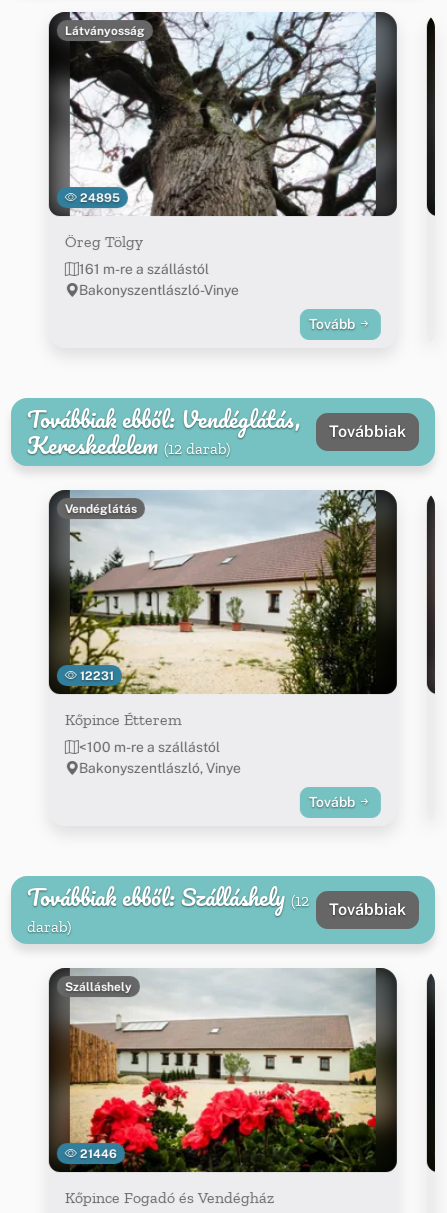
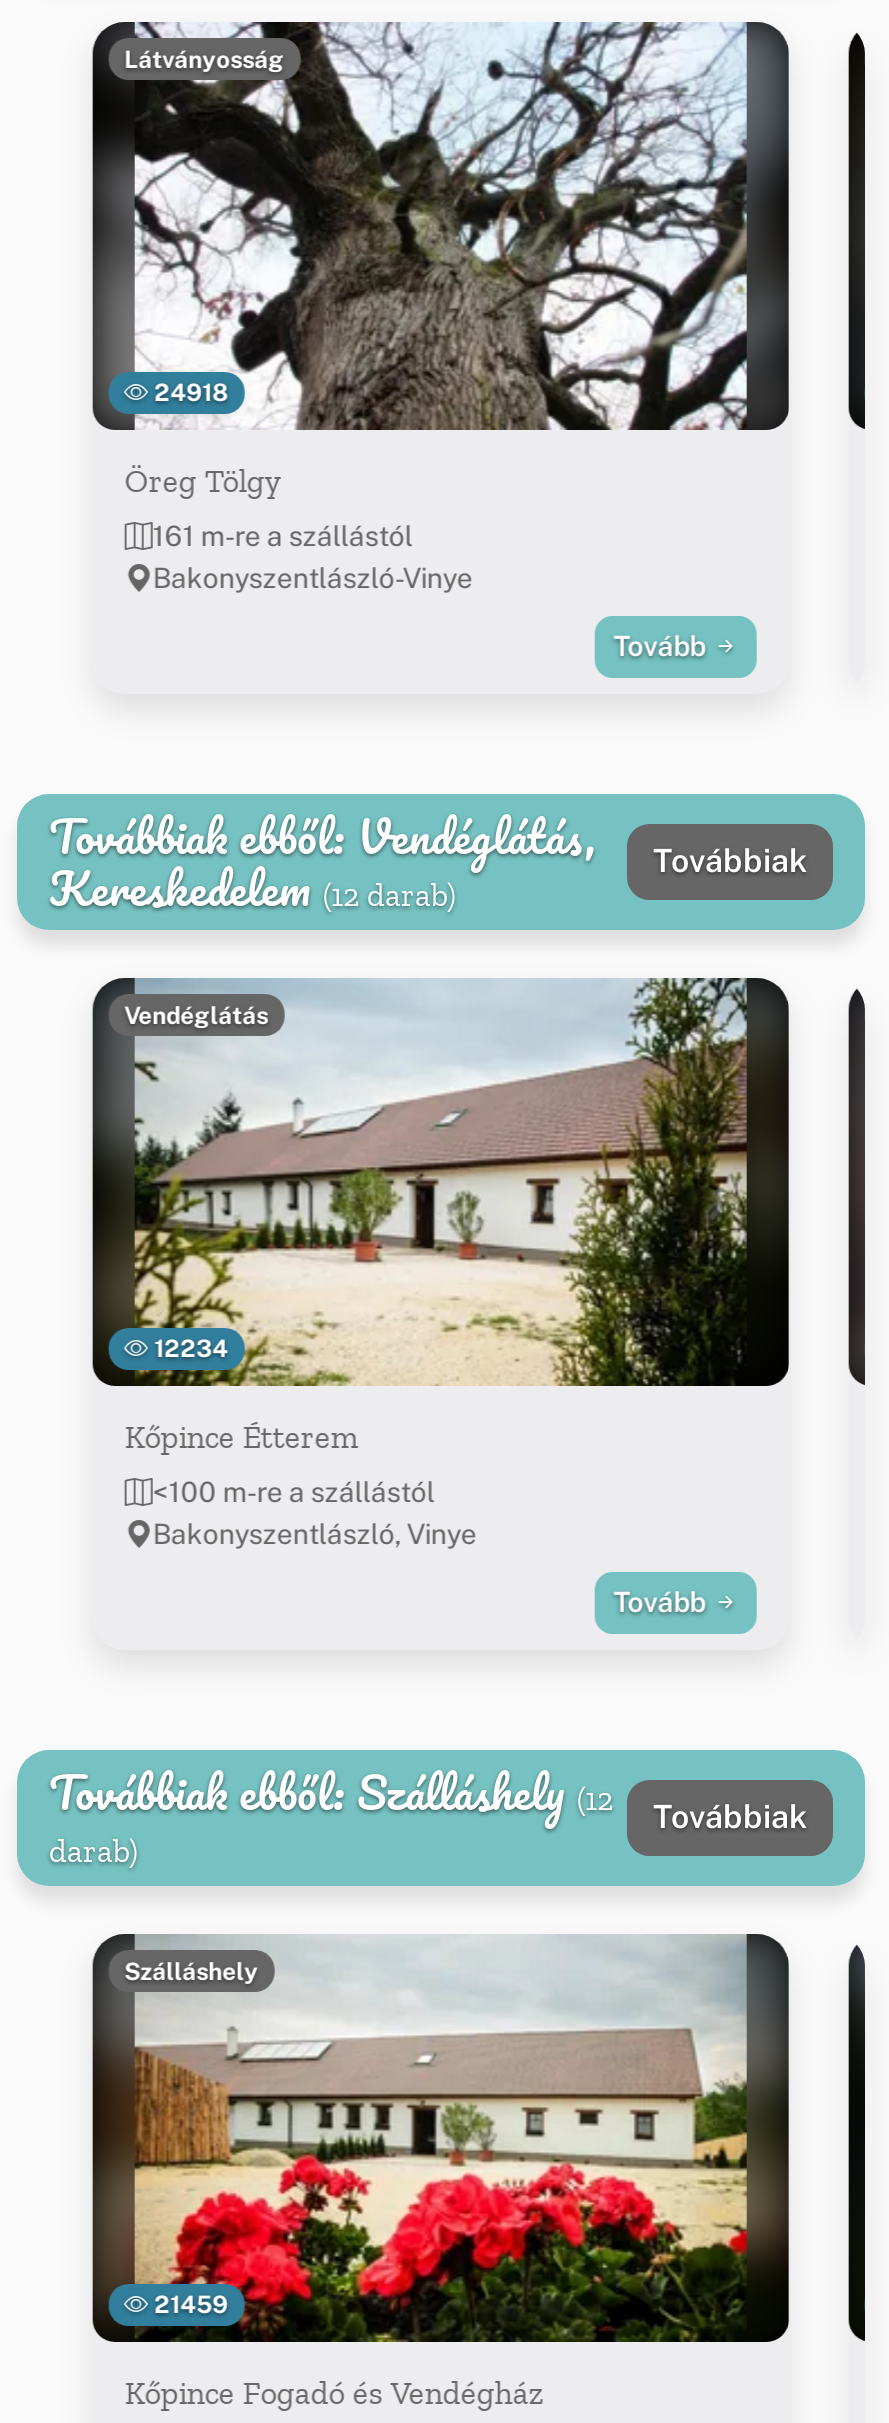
[77,190,120,204] 24895 -> [148,379,228,407] 24918
[77,668,114,682] 12231 -> [148,1335,228,1363] 12234
[77,1146,117,1160] 21446 -> [148,2291,228,2319] 21459

